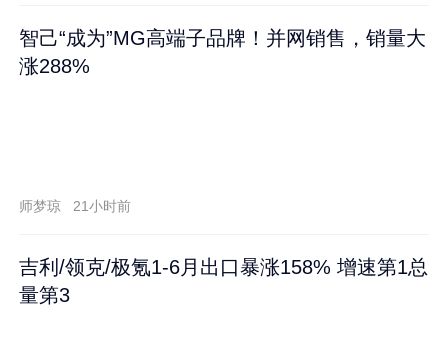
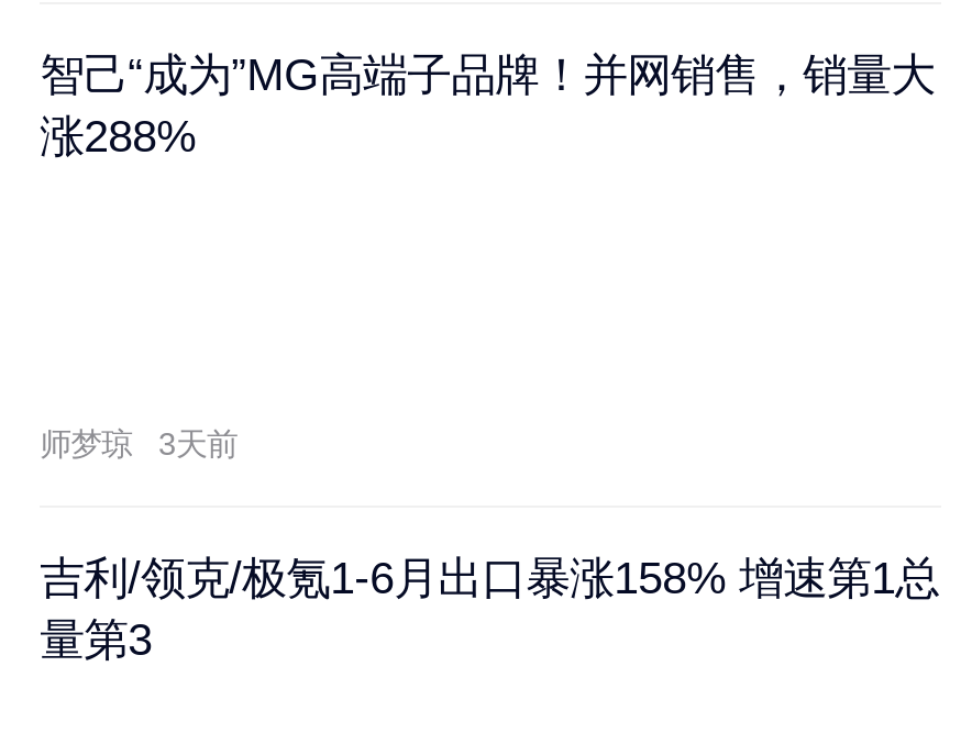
[19,198,131,214] 师梦琼 21小时前 -> [40,427,238,462] 师梦琼 3天前

